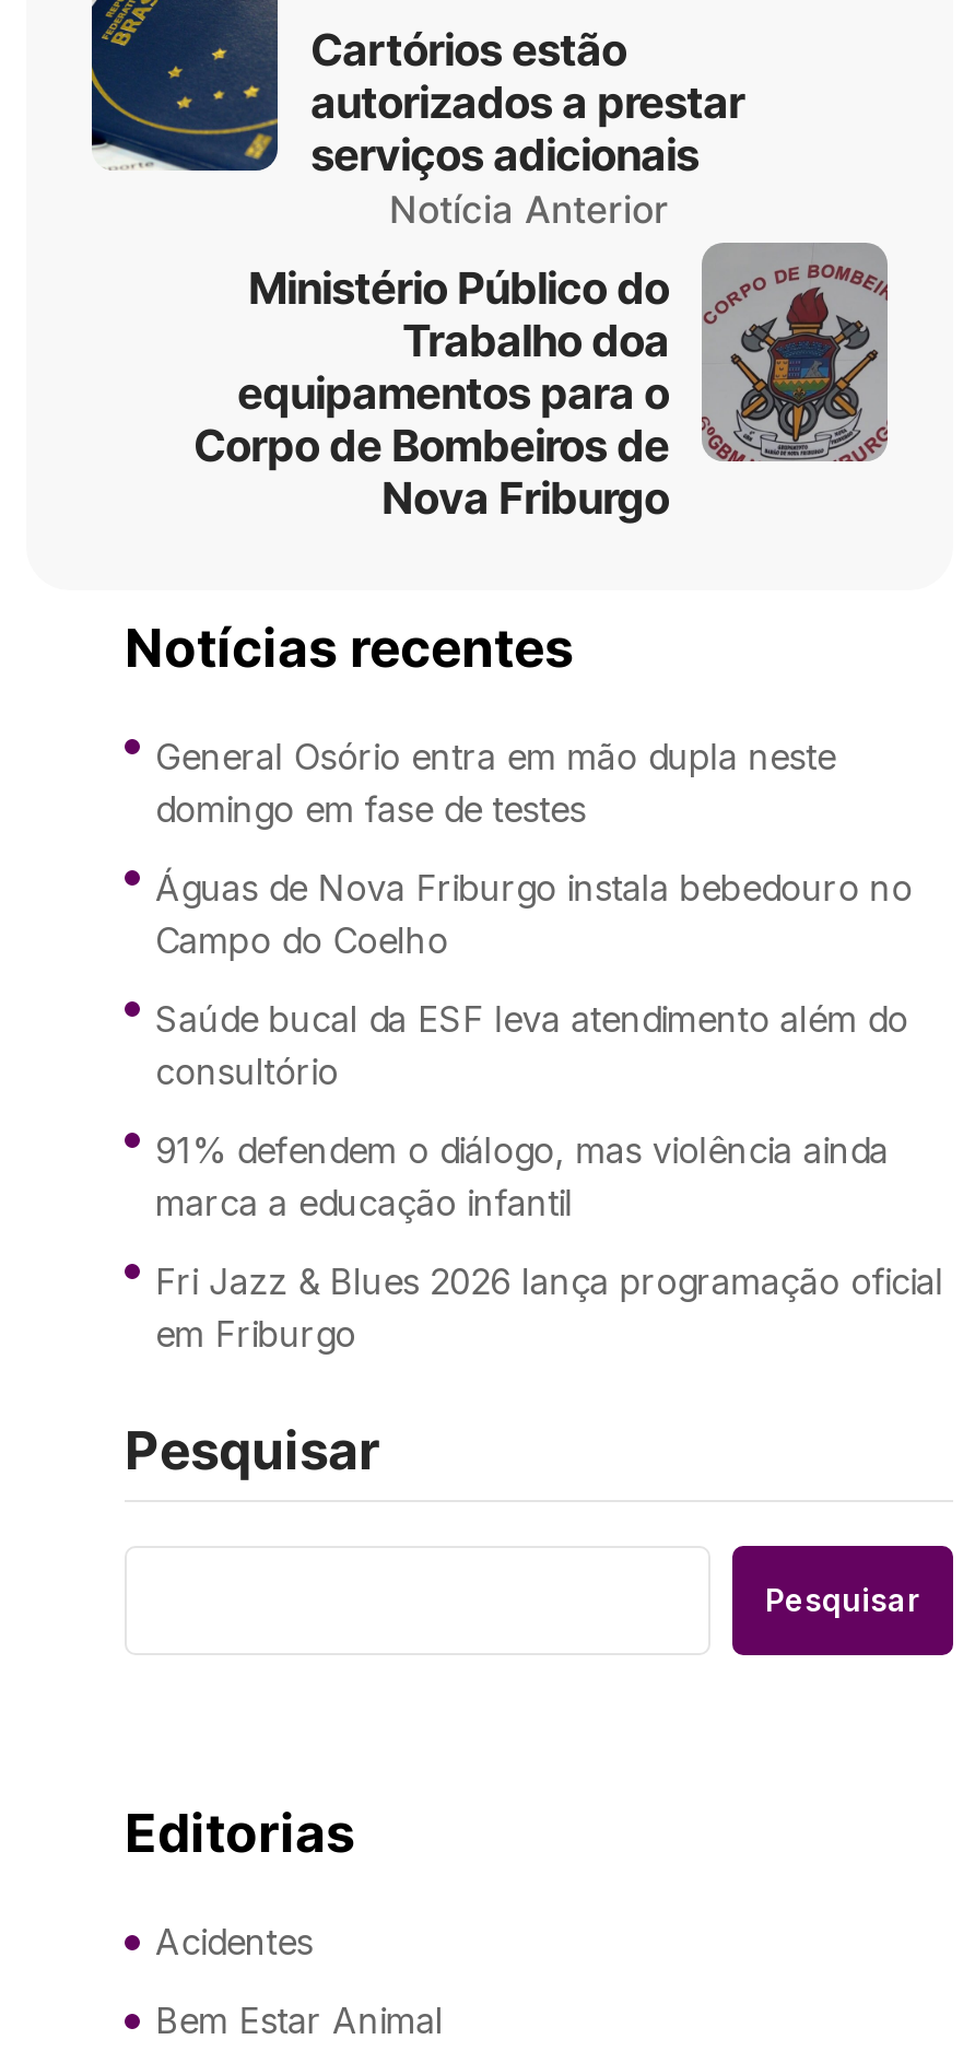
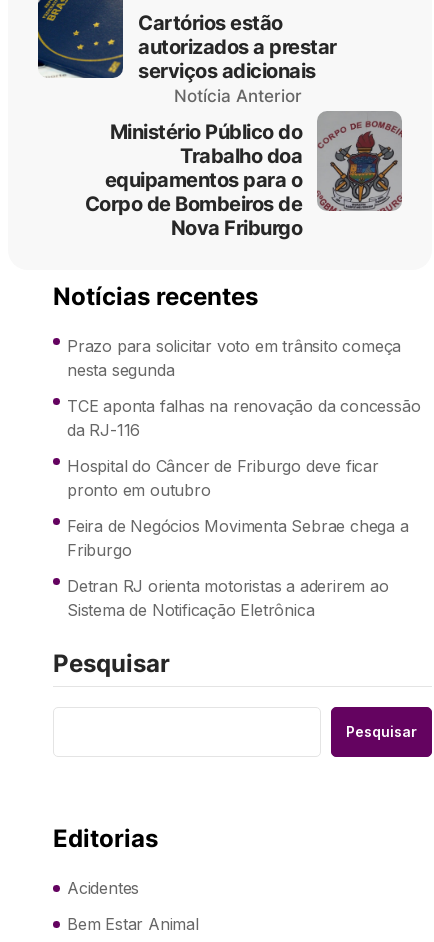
[155,734,836,830] General Osório entra em mão dupla neste | domingo em fase de testes -> [67,335,401,379] Prazo para solicitar voto em trânsito começa | nesta segunda
[155,865,912,961] Águas de Nova Friburgo instala bebedouro no | Campo do Coelho -> [67,395,420,439] TCE aponta falhas na renovação da concessão | da RJ-116
[155,996,908,1092] Saúde bucal da ESF leva atendimento além do | consultório -> [67,455,379,499] Hospital do Câncer de Friburgo deve ficar | pronto em outubro
[155,1127,888,1223] 91% defendem o diálogo, mas violência ainda | marca a educação infantil -> [67,515,409,559] Feira de Negócios Movimenta Sebrae chega a | Friburgo
[155,1258,944,1355] Fri Jazz & Blues 2026 lança programação oficial | em Friburgo -> [67,575,389,619] Detran RJ orienta motoristas a aderirem ao | Sistema de Notificação Eletrônica

